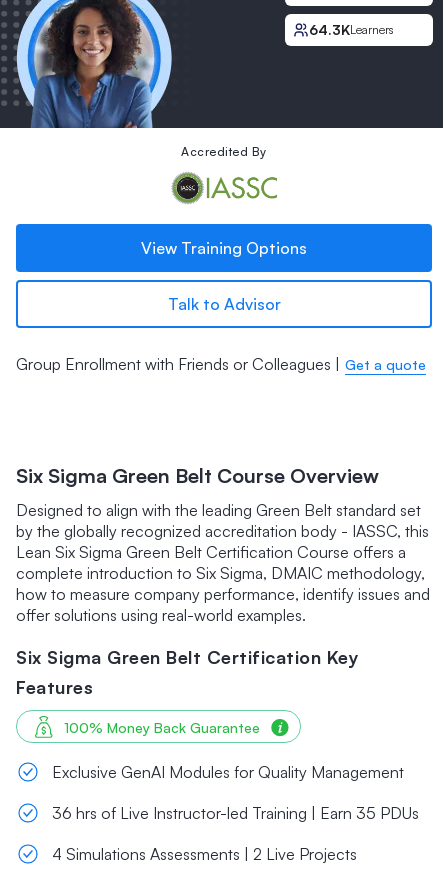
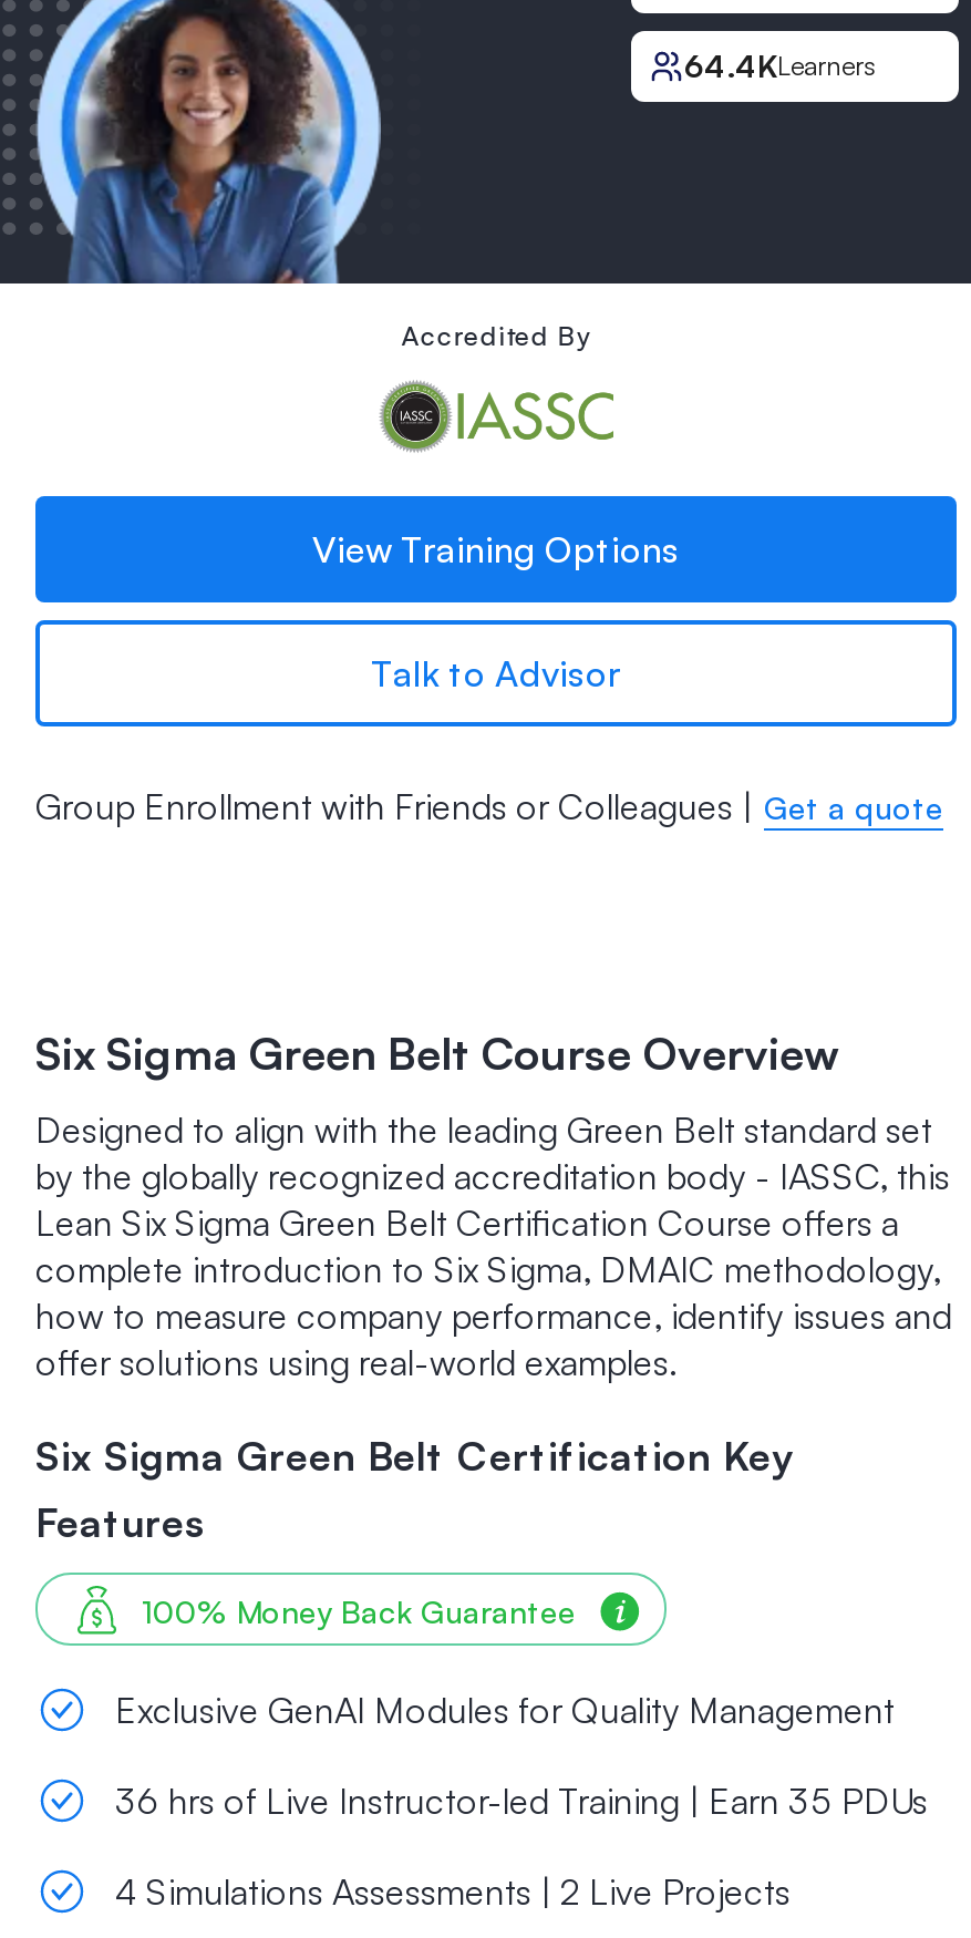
[309,21,394,38] 64.3KLearners -> [684,47,875,84] 64.4KLearners

